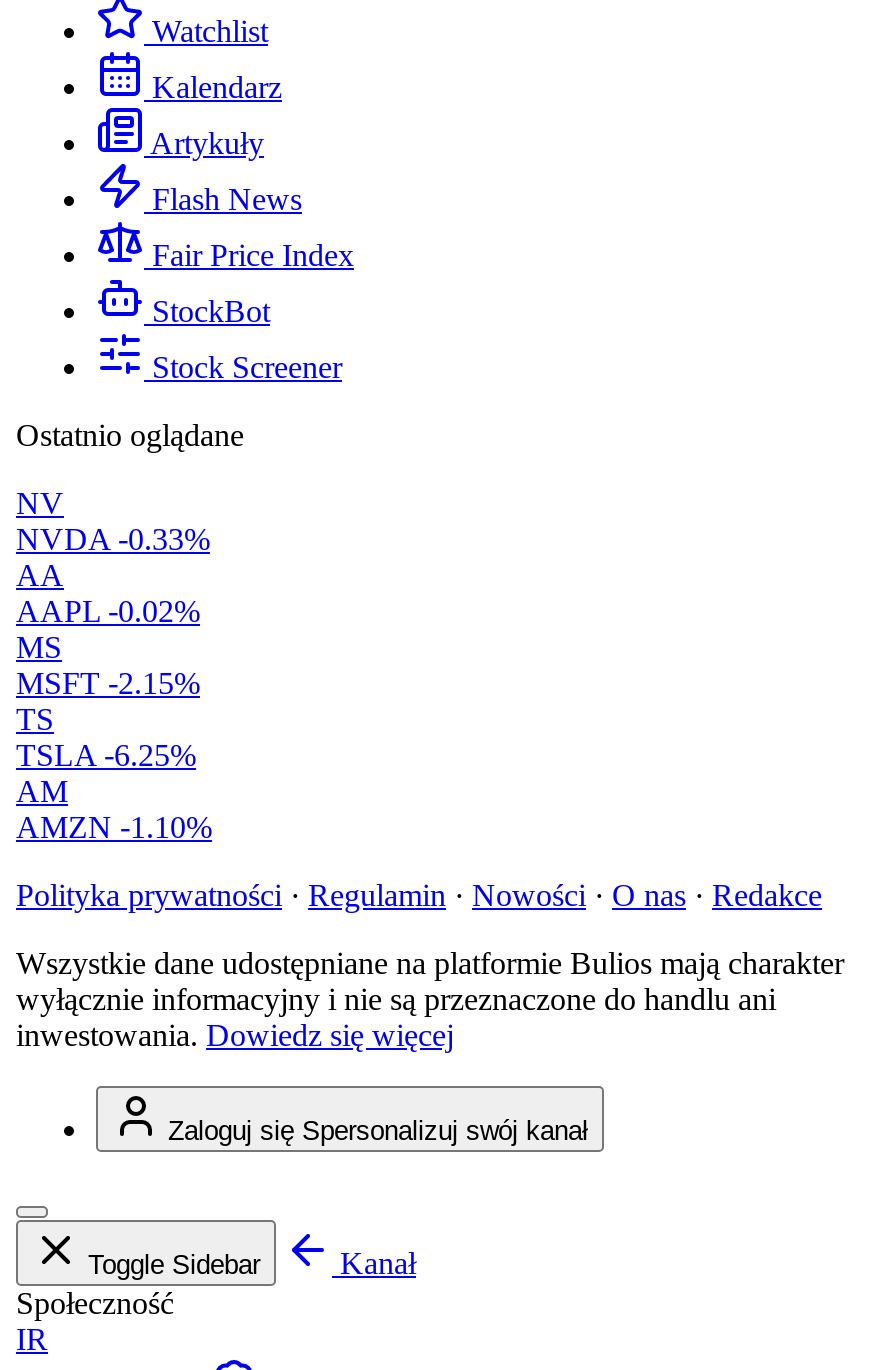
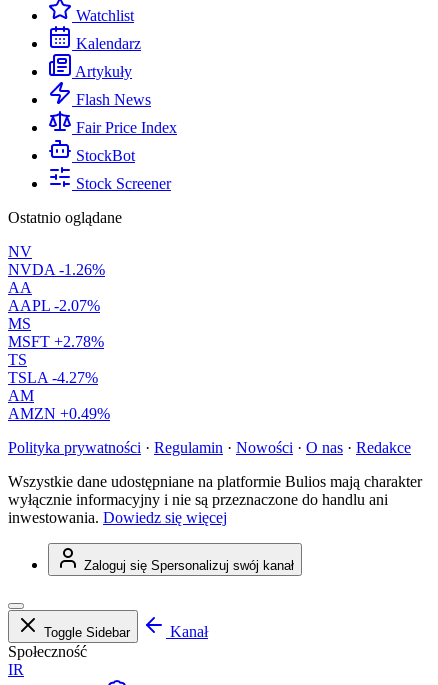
[16,522,210,556] NVDA -0.33% -> [8,261,105,278] NVDA -1.26%
[16,594,200,628] AAPL -0.02% -> [8,297,100,314] AAPL -2.07%
[16,666,200,700] MSFT -2.15% -> [8,333,104,350] MSFT +2.78%
[16,738,196,772] TSLA -6.25% -> [8,369,98,386] TSLA -4.27%
[16,810,212,844] AMZN -1.10% -> [8,405,110,422] AMZN +0.49%

